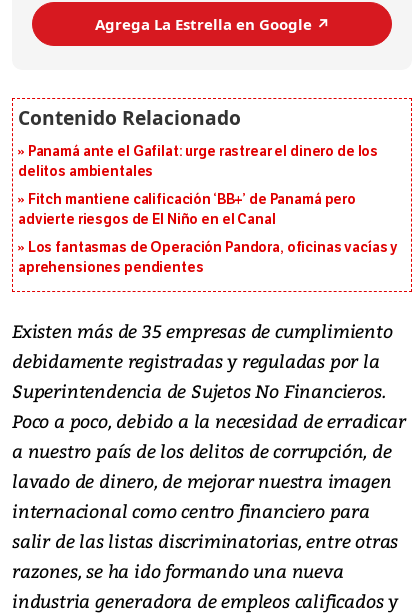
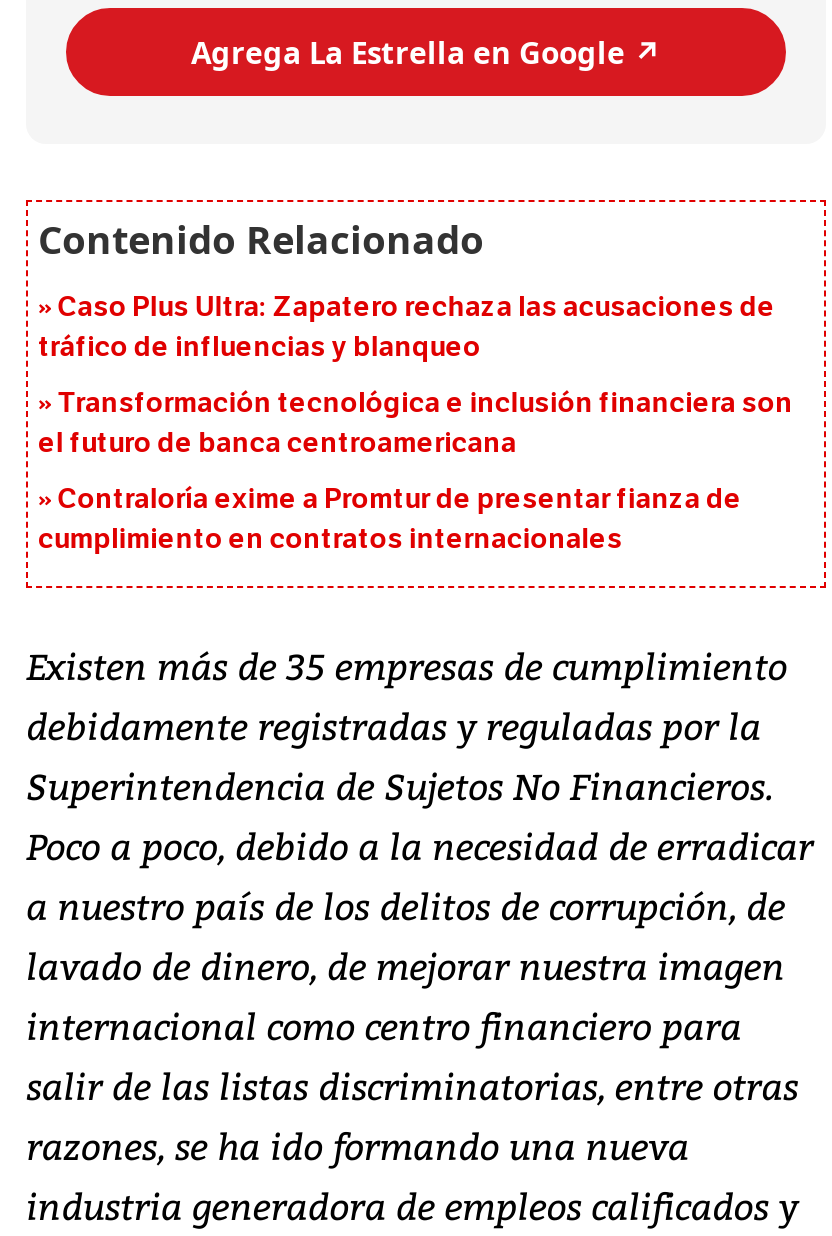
[18,143,378,180] Panamá ante el Gafilat: urge rastrear el dinero de los | delitos ambientales -> [38,291,775,365] Caso Plus Ultra: Zapatero rechaza las acusaciones de | tráfico de influencias y blanqueo
[18,191,356,228] Fitch mantiene calificación ‘BB+’ de Panamá pero | advierte riesgos de El Niño en el Canal -> [38,387,793,461] Transformación tecnológica e inclusión financiera son | el futuro de banca centroamericana
[18,239,398,276] Los fantasmas de Operación Pandora, oficinas vacías y | aprehensiones pendientes -> [38,483,742,557] Contraloría exime a Promtur de presentar fianza de | cumplimiento en contratos internacionales

